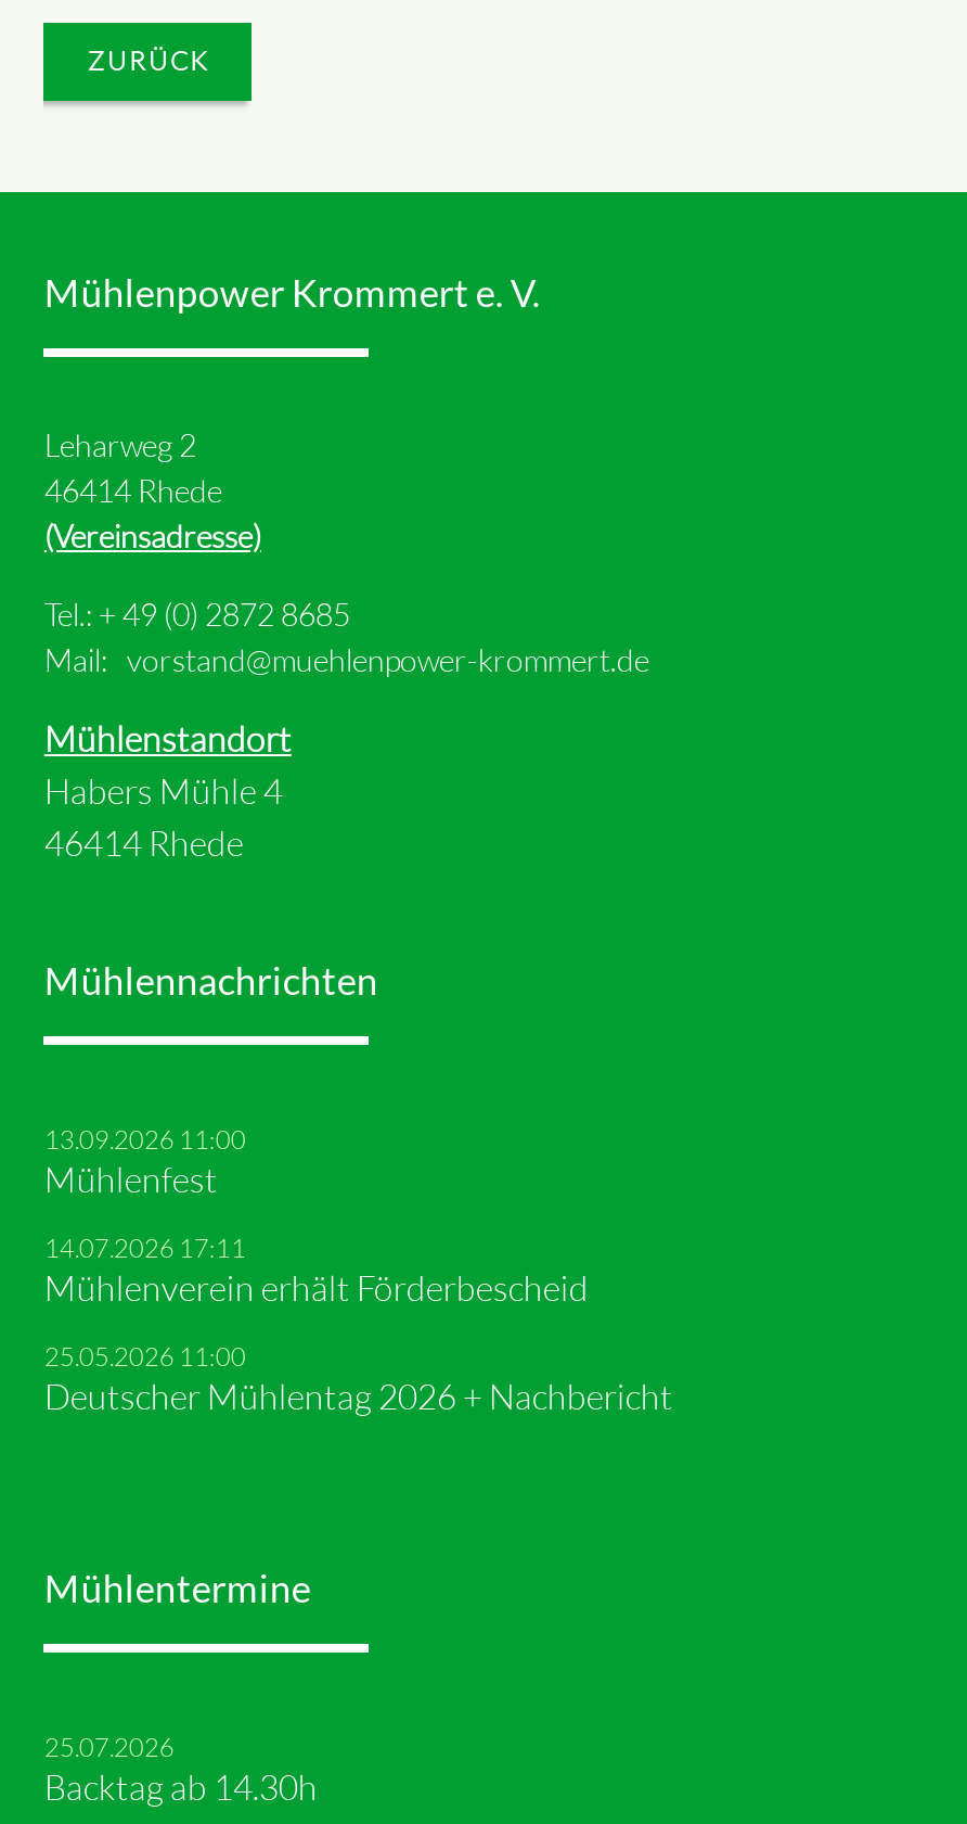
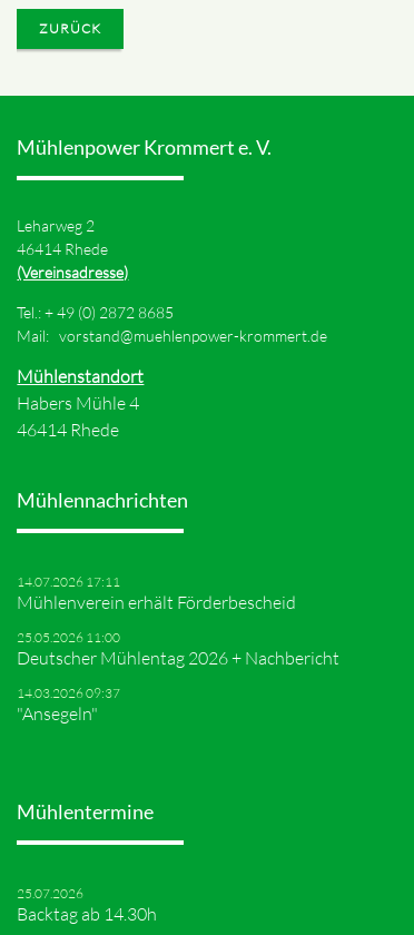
[44,1122,246,1200] 13.09.2026 11:00 | Mühlenfest -> none
moved [44,1231,673,1417] -> [17,573,340,669]: 14.07.2026 17:11 | Mühlenverein erhält Förderbescheid | 25.05.2026 11:00 | Deutscher Mühlentag 2026 + Nachbericht
none -> [17,684,121,724] 14.03.2026 09:37 | "Ansegeln"

